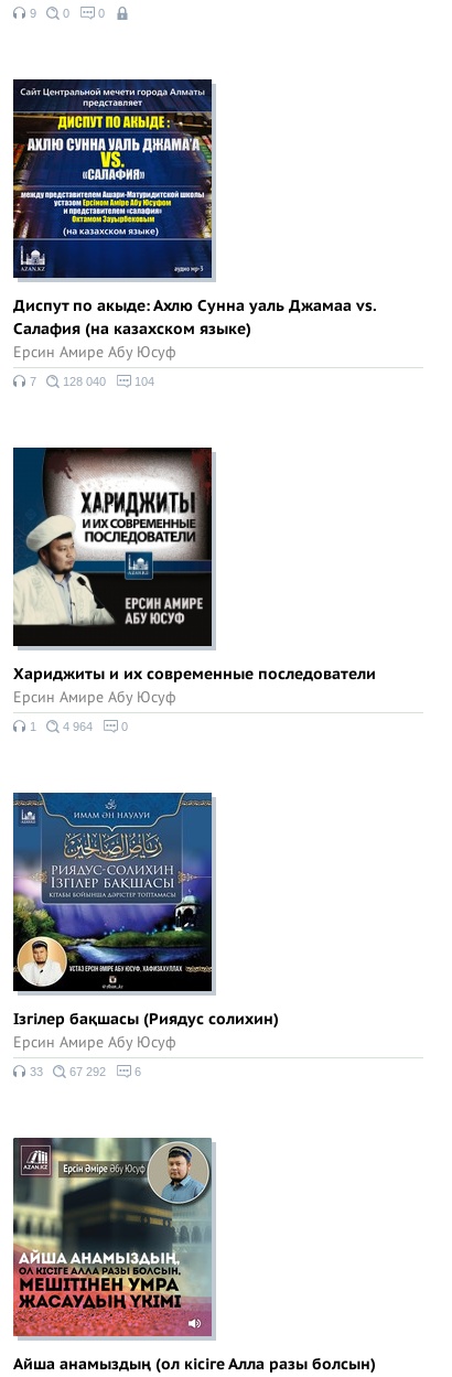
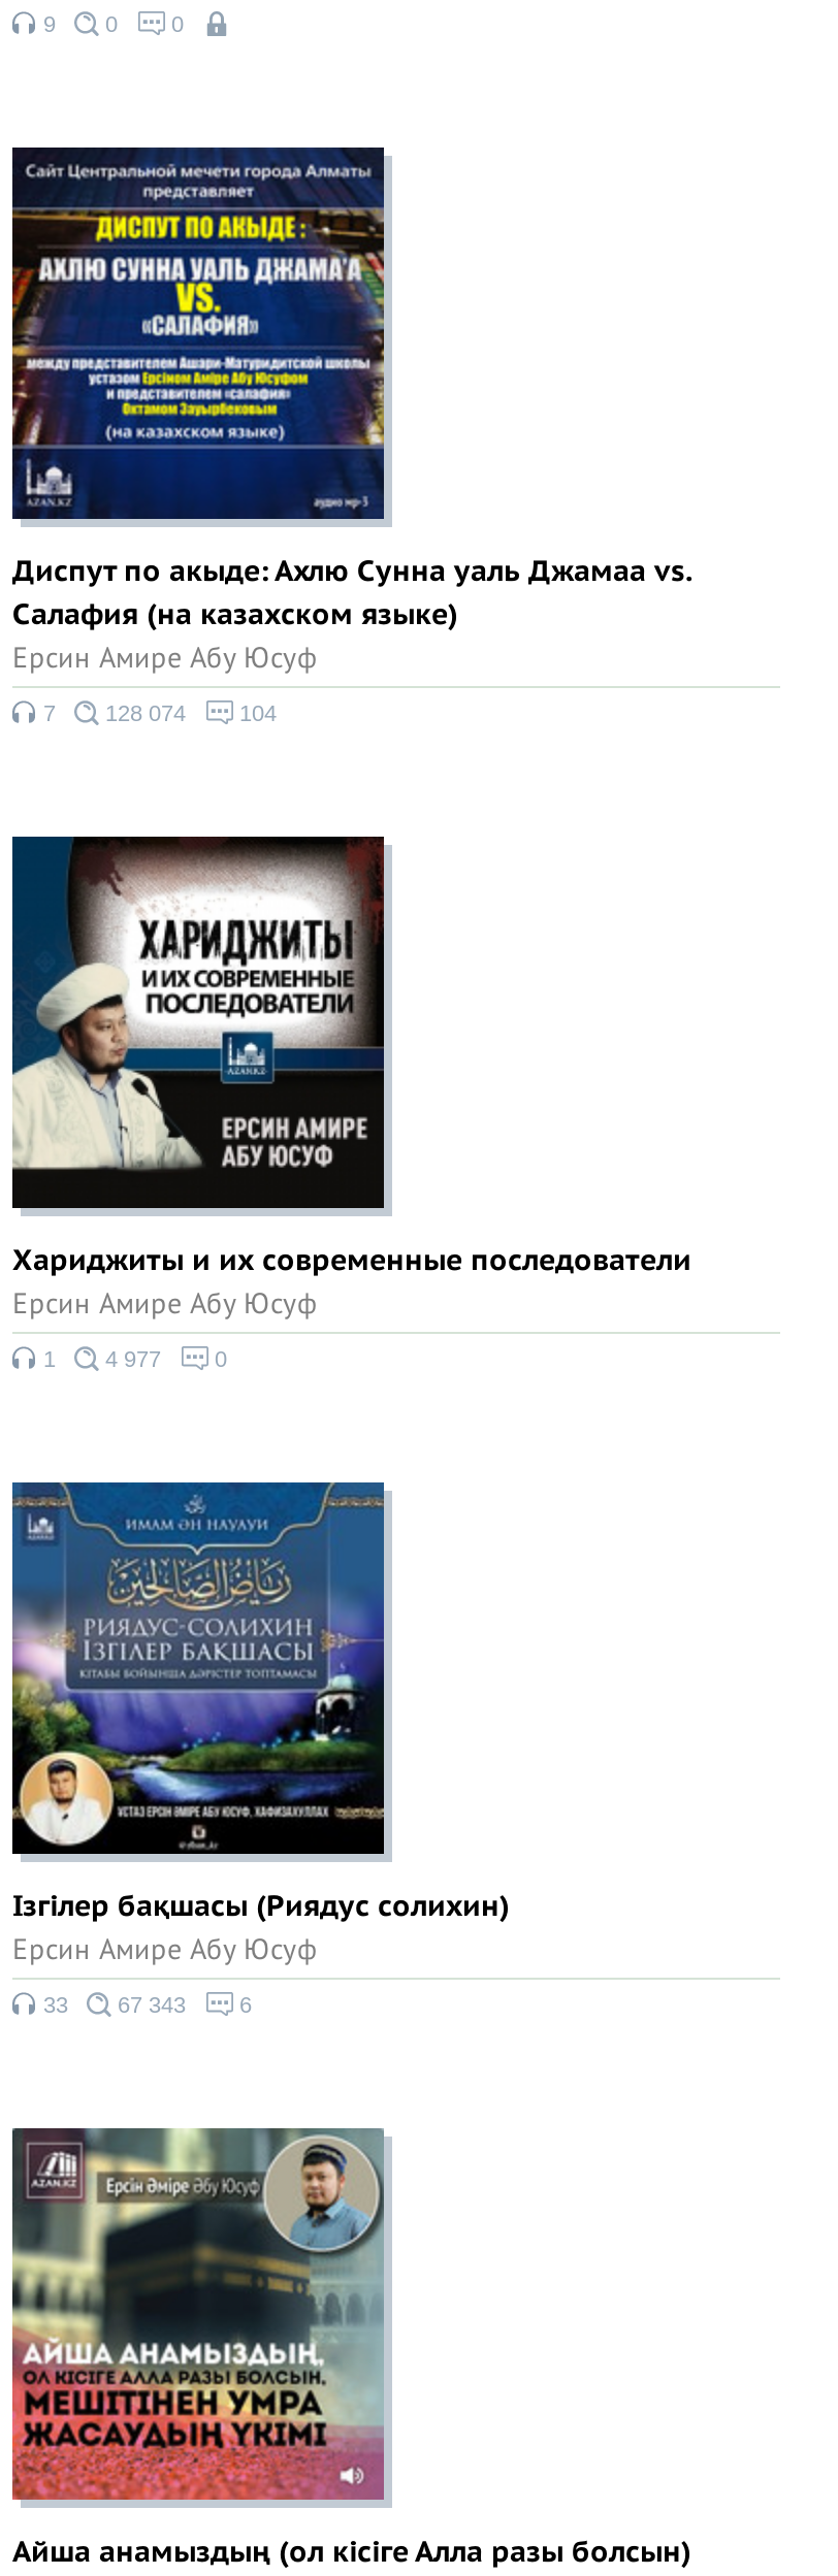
[26,375,154,388] 7 128 040 104 -> [37,700,277,725] 7 128 074 104
[60,720,93,733] 4 964 -> [99,1346,161,1371] 4 977
[26,1065,141,1078] 33 67 292 6 -> [37,1992,252,2017] 33 67 343 6

